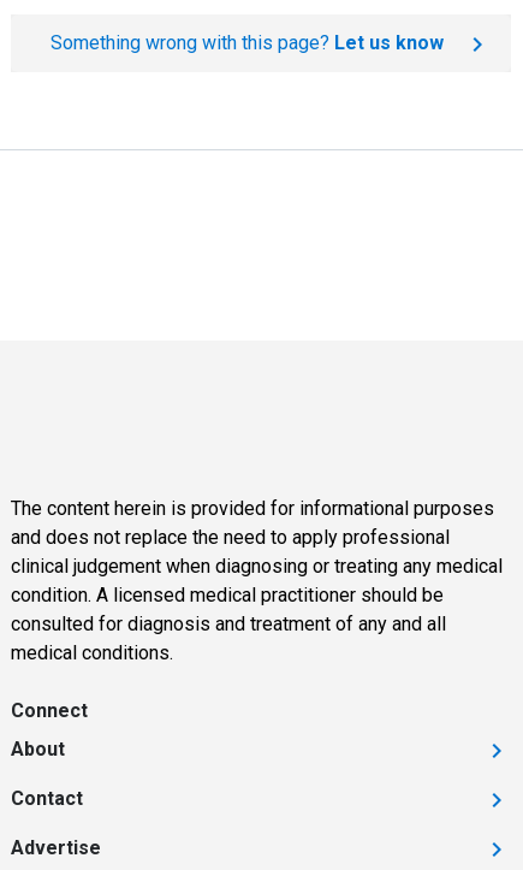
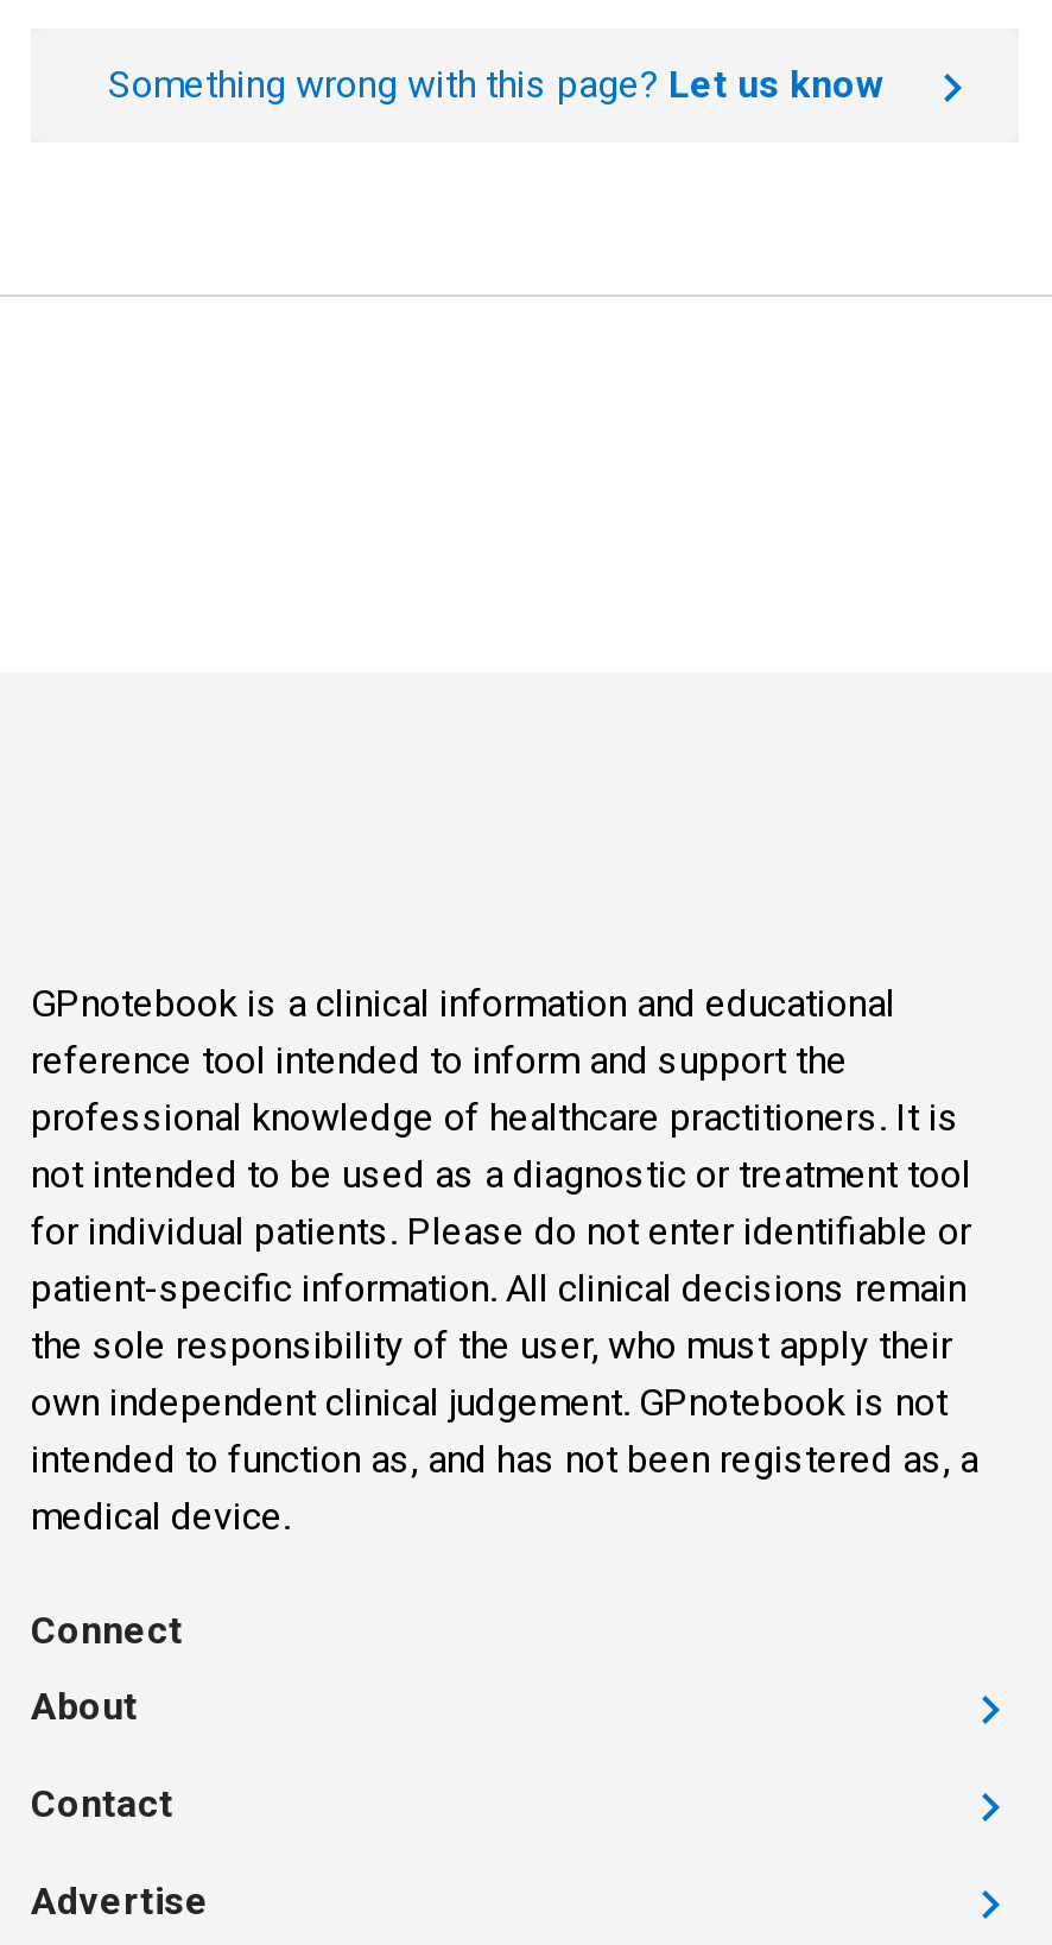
[11,497,503,664] The content herein is provided for informational purposes | and does not replace the need to apply professional | clinical judgement when diagnosing or treating any medical | condition. A licensed medical practitioner should be | consulted for diagnosis and treatment of any and all | medical conditions. -> [31,981,978,1539] GPnotebook is a clinical information and educational | reference tool intended to inform and support the | professional knowledge of healthcare practitioners. It is | not intended to be used as a diagnostic or treatment tool | for individual patients. Please do not enter identifiable or | patient-specific information. All clinical decisions remain | the sole responsibility of the user, who must apply their | own independent clinical judgement. GPnotebook is not | intended to function as, and has not been registered as, a | medical device.

